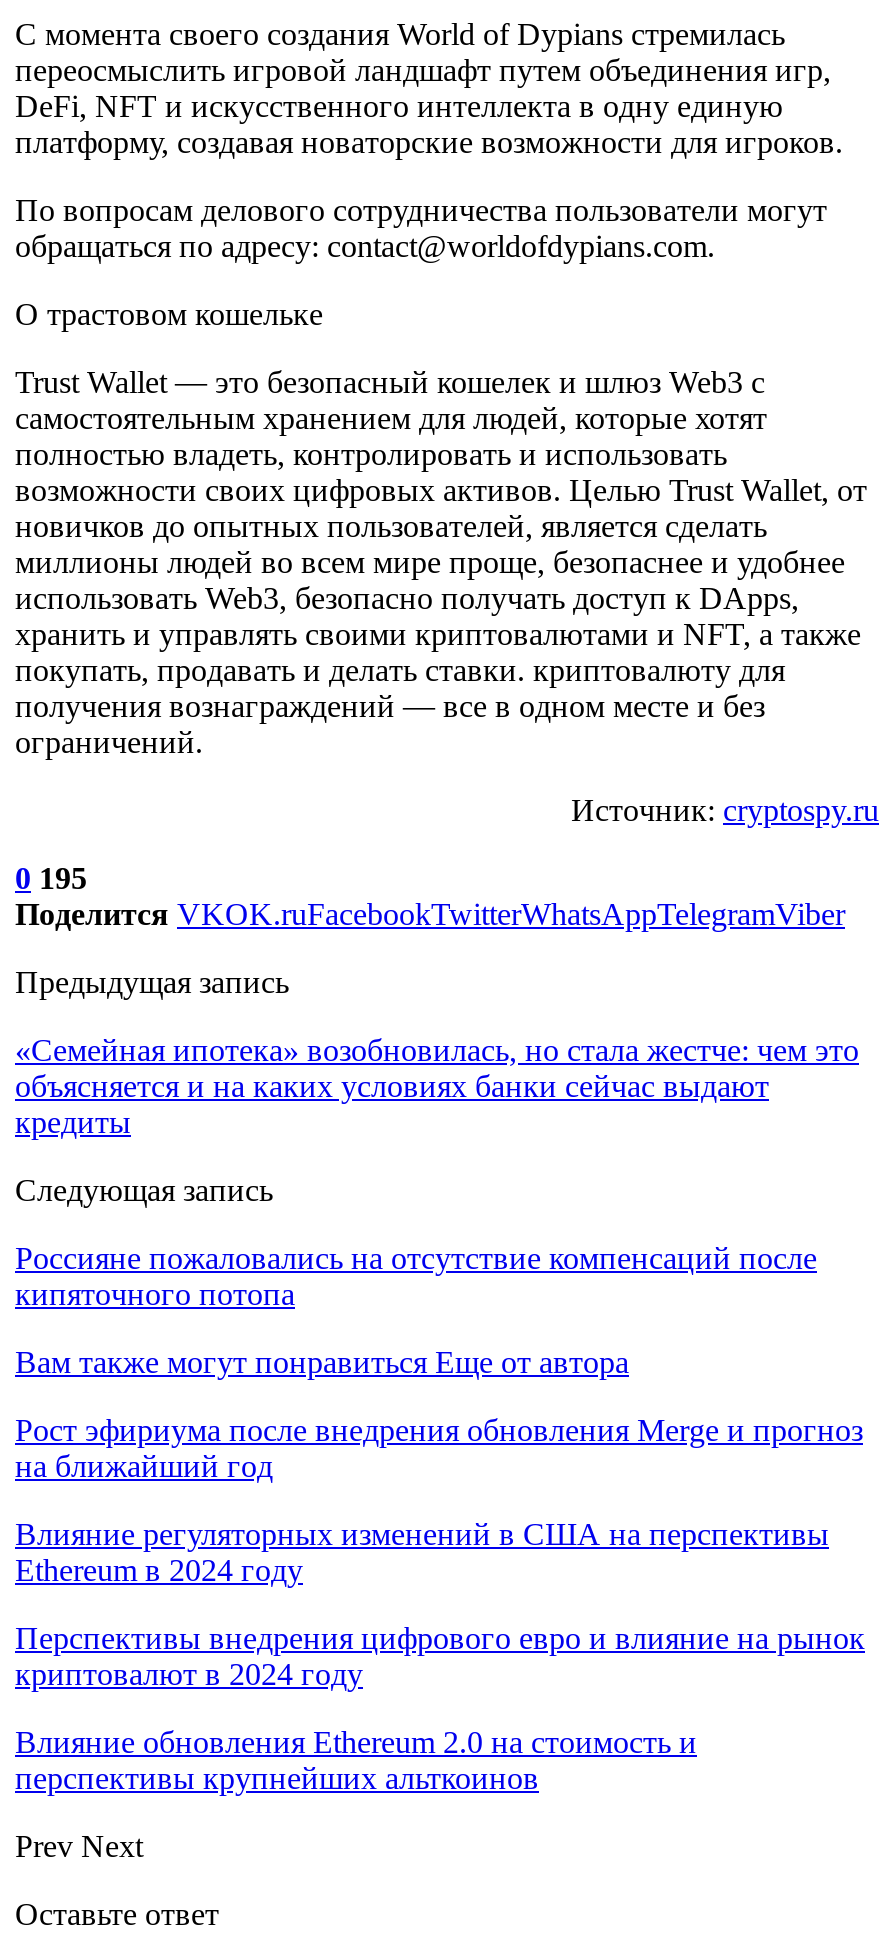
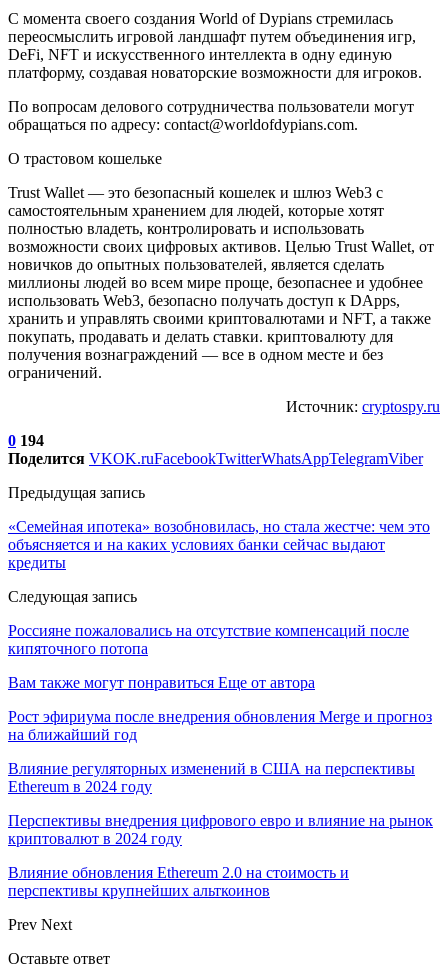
[15,861,87,895] 0 195 -> [8,432,44,449] 0 194

